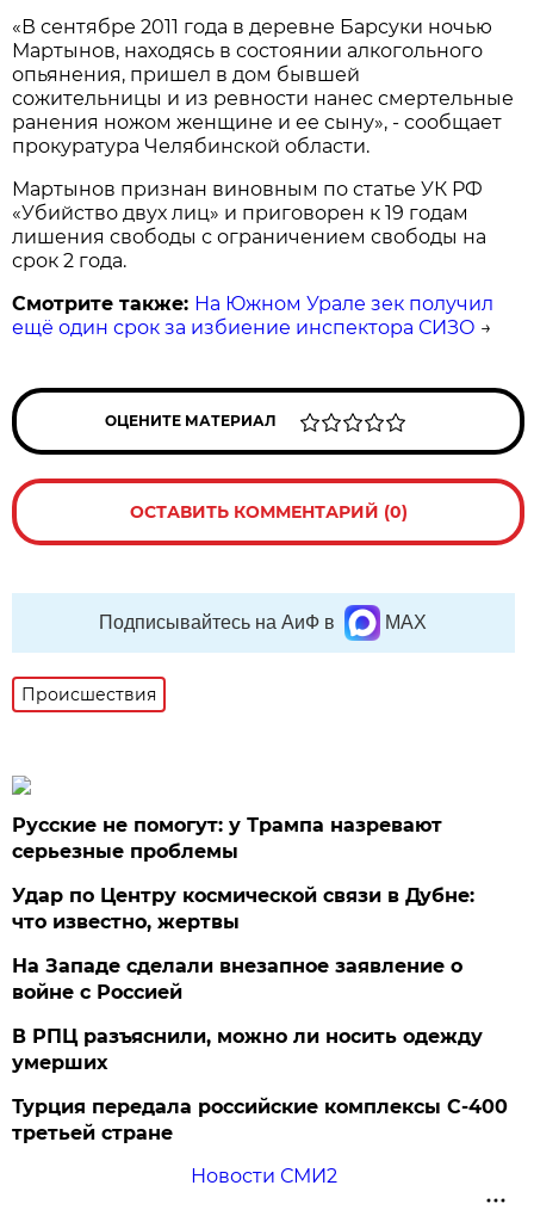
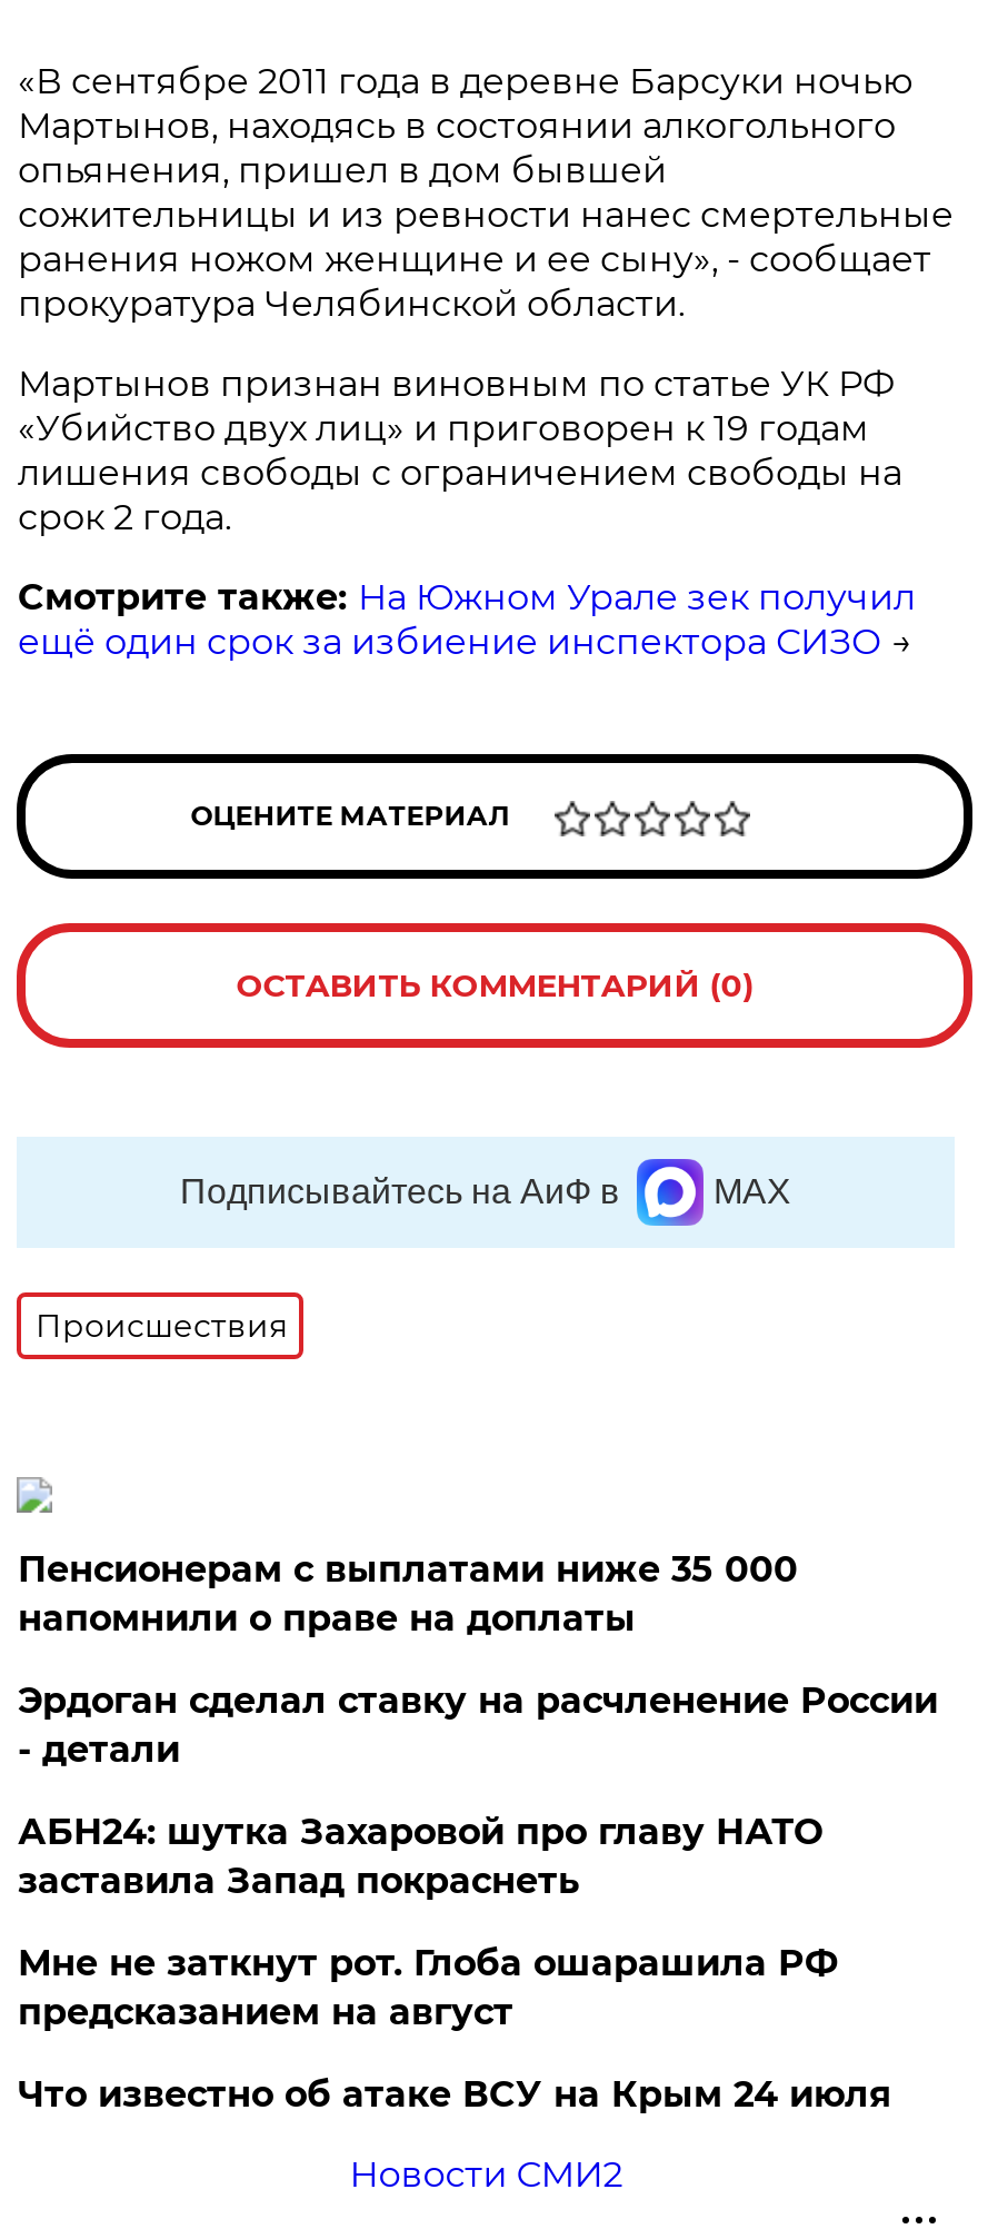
[12,814,443,863] Русские не помогут: у Трампа назревают | серьезные проблемы -> [18,1548,798,1639] Пенсионерам с выплатами ниже 35 000 | напомнили о праве на доплаты
[12,884,475,933] Удар по Центру космической связи в Дубне: | что известно, жертвы -> [18,1679,938,1770] Эрдоган сделал ставку на расчленение России | - детали
[12,954,463,1003] На Западе сделали внезапное заявление о | войне с Россией -> [18,1810,822,1902] АБН24: шутка Захаровой про главу НАТО | заставила Запад покраснеть
[12,1025,483,1074] В РПЦ разъяснили, можно ли носить одежду | умерших -> [18,1942,838,2033] Мне не заткнут рот. Глоба ошарашила РФ | предсказанием на август
[12,1095,508,1144] Турция передала российские комплексы С-400 | третьей стране -> [18,2073,891,2115] Что известно об атаке ВСУ на Крым 24 июля

